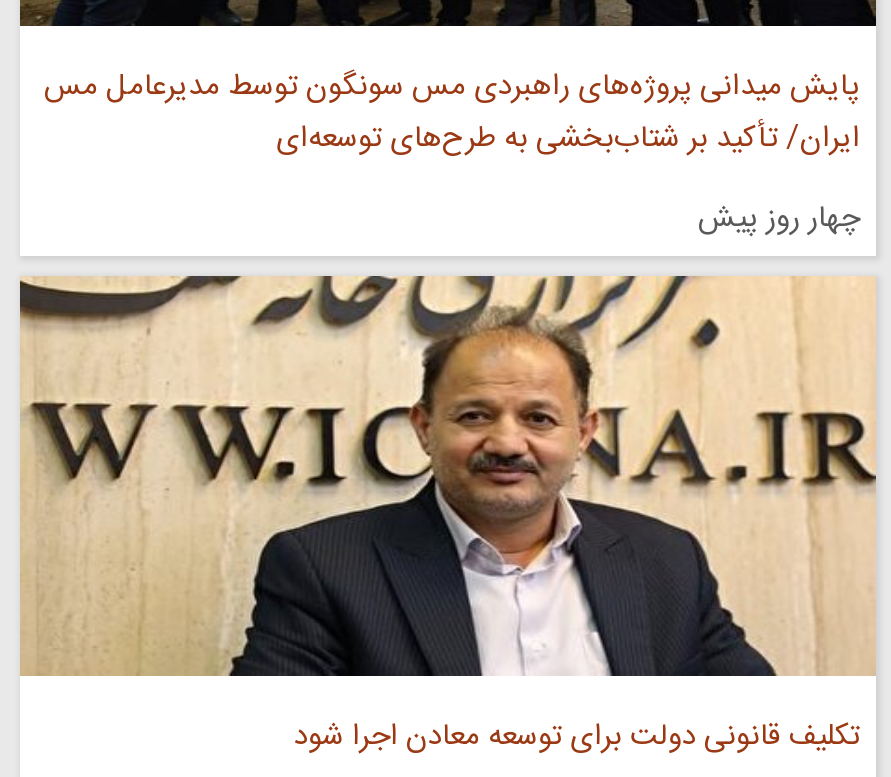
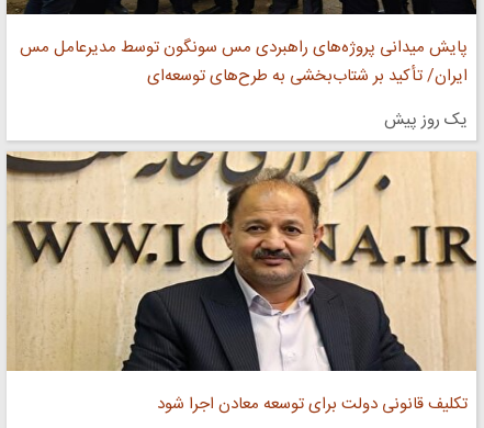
[698,195,860,245] چهار روز پیش -> [384,107,468,134] یک روز پیش

